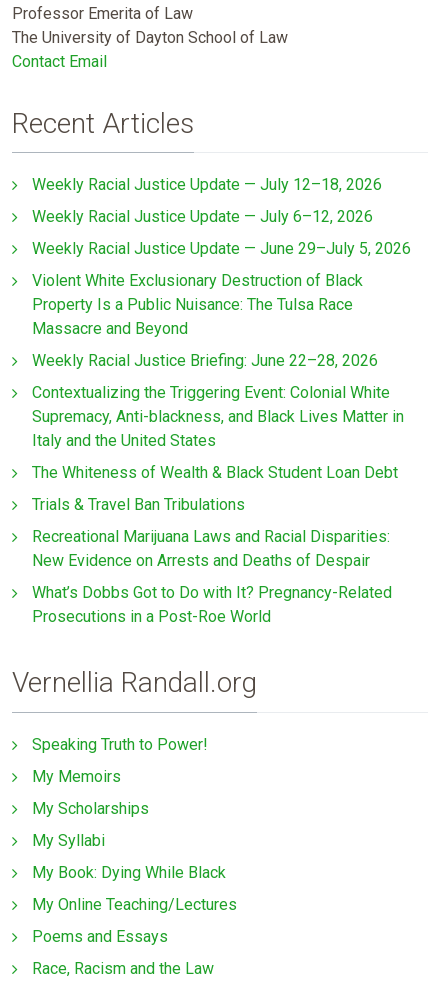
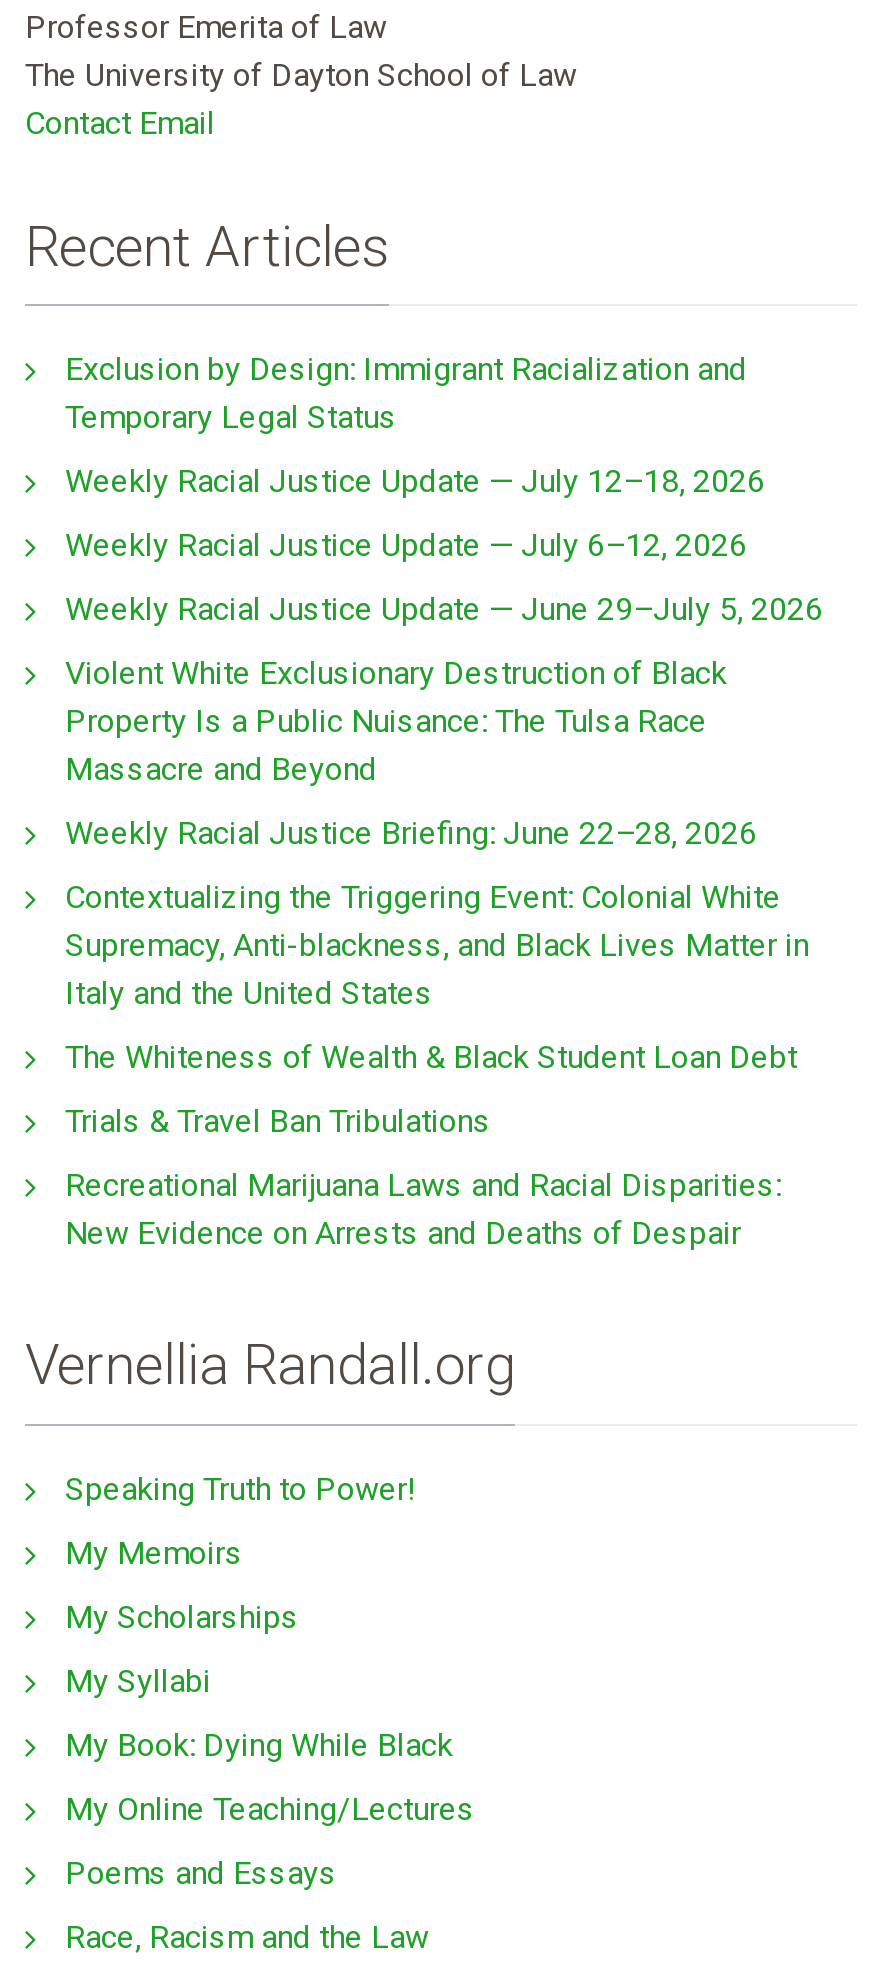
none -> [65,350,747,436] Exclusion by Design: Immigrant Racialization and | Temporary Legal Status
moved [32,175,411,570] -> [65,462,823,1252]: Weekly Racial Justice Update — July 12–18, 2026 | Weekly Racial Justice Update — July 6–12, 2026 | Weekly Racial Justice Update — June 29–July 5, 2026 | ... | Recreational Marijuana Laws and Racial Disparities: | New Evidence on Arrests and Deaths of Despair
[32,583,392,626] What’s Dobbs Got to Do with It? Pregnancy-Related | Prosecutions in a Post-Roe World -> none

